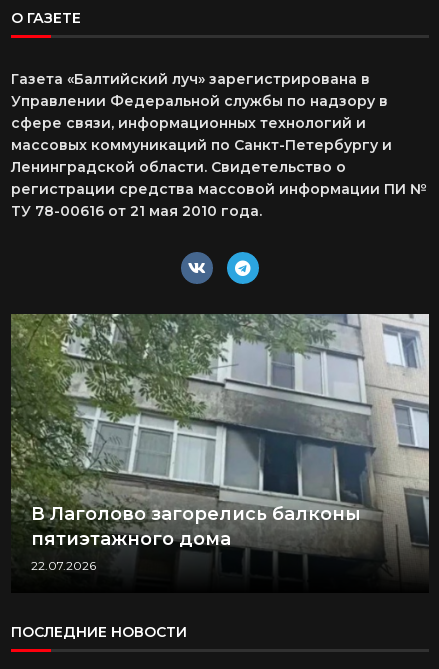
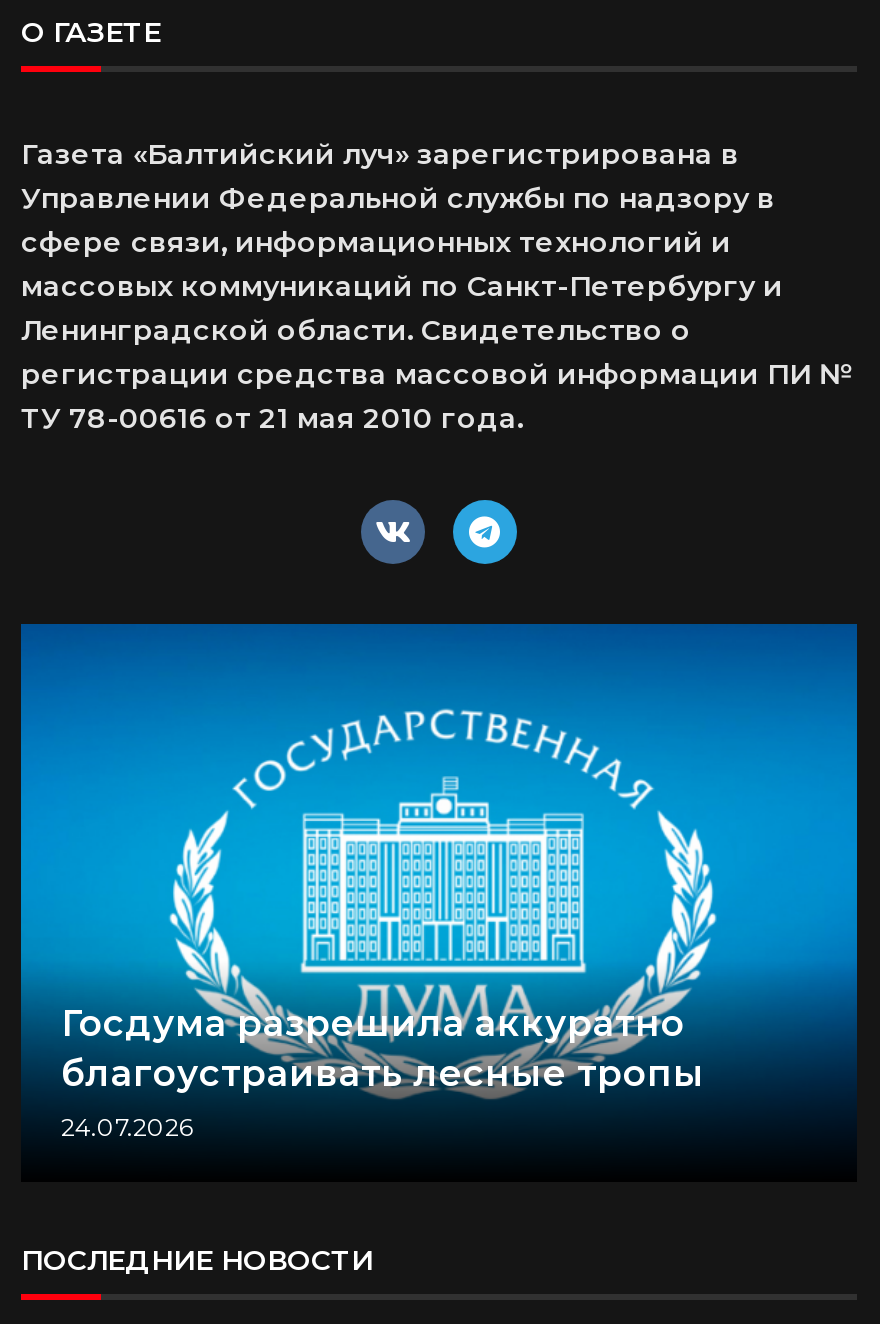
[10,313,430,577] [image] | В Лаголово загорелись балконы | пятиэтажного дома | 22.07.2026 -> [19,622,859,1144] [image] | Госдума разрешила аккуратно | благоустраивать лесные тропы | 24.07.2026

